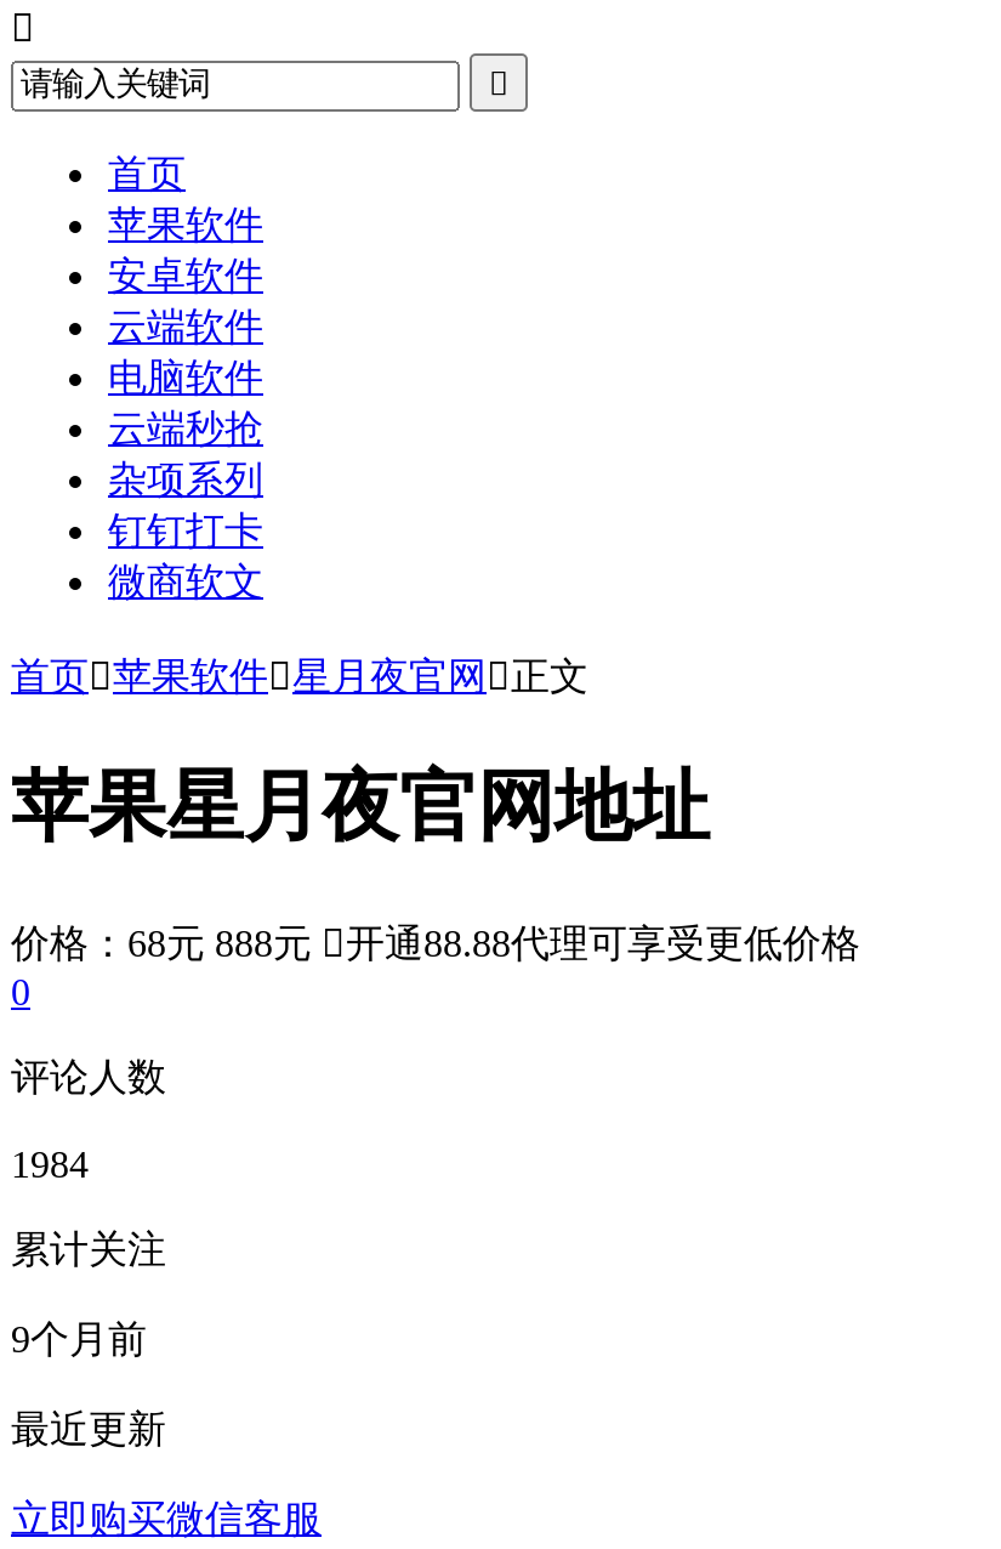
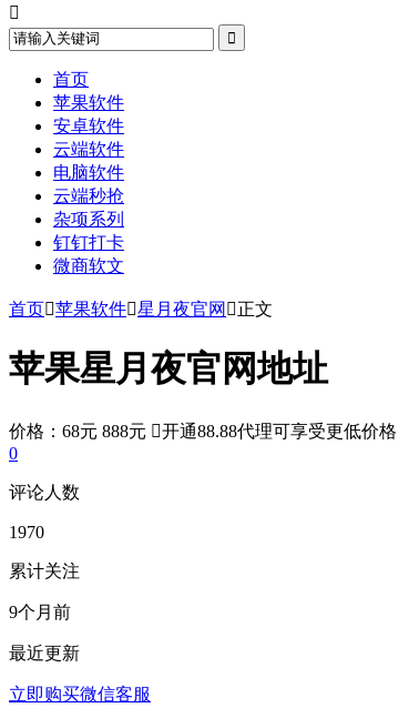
[11,1143,89,1185] 1984 -> [9,523,44,541] 1970

